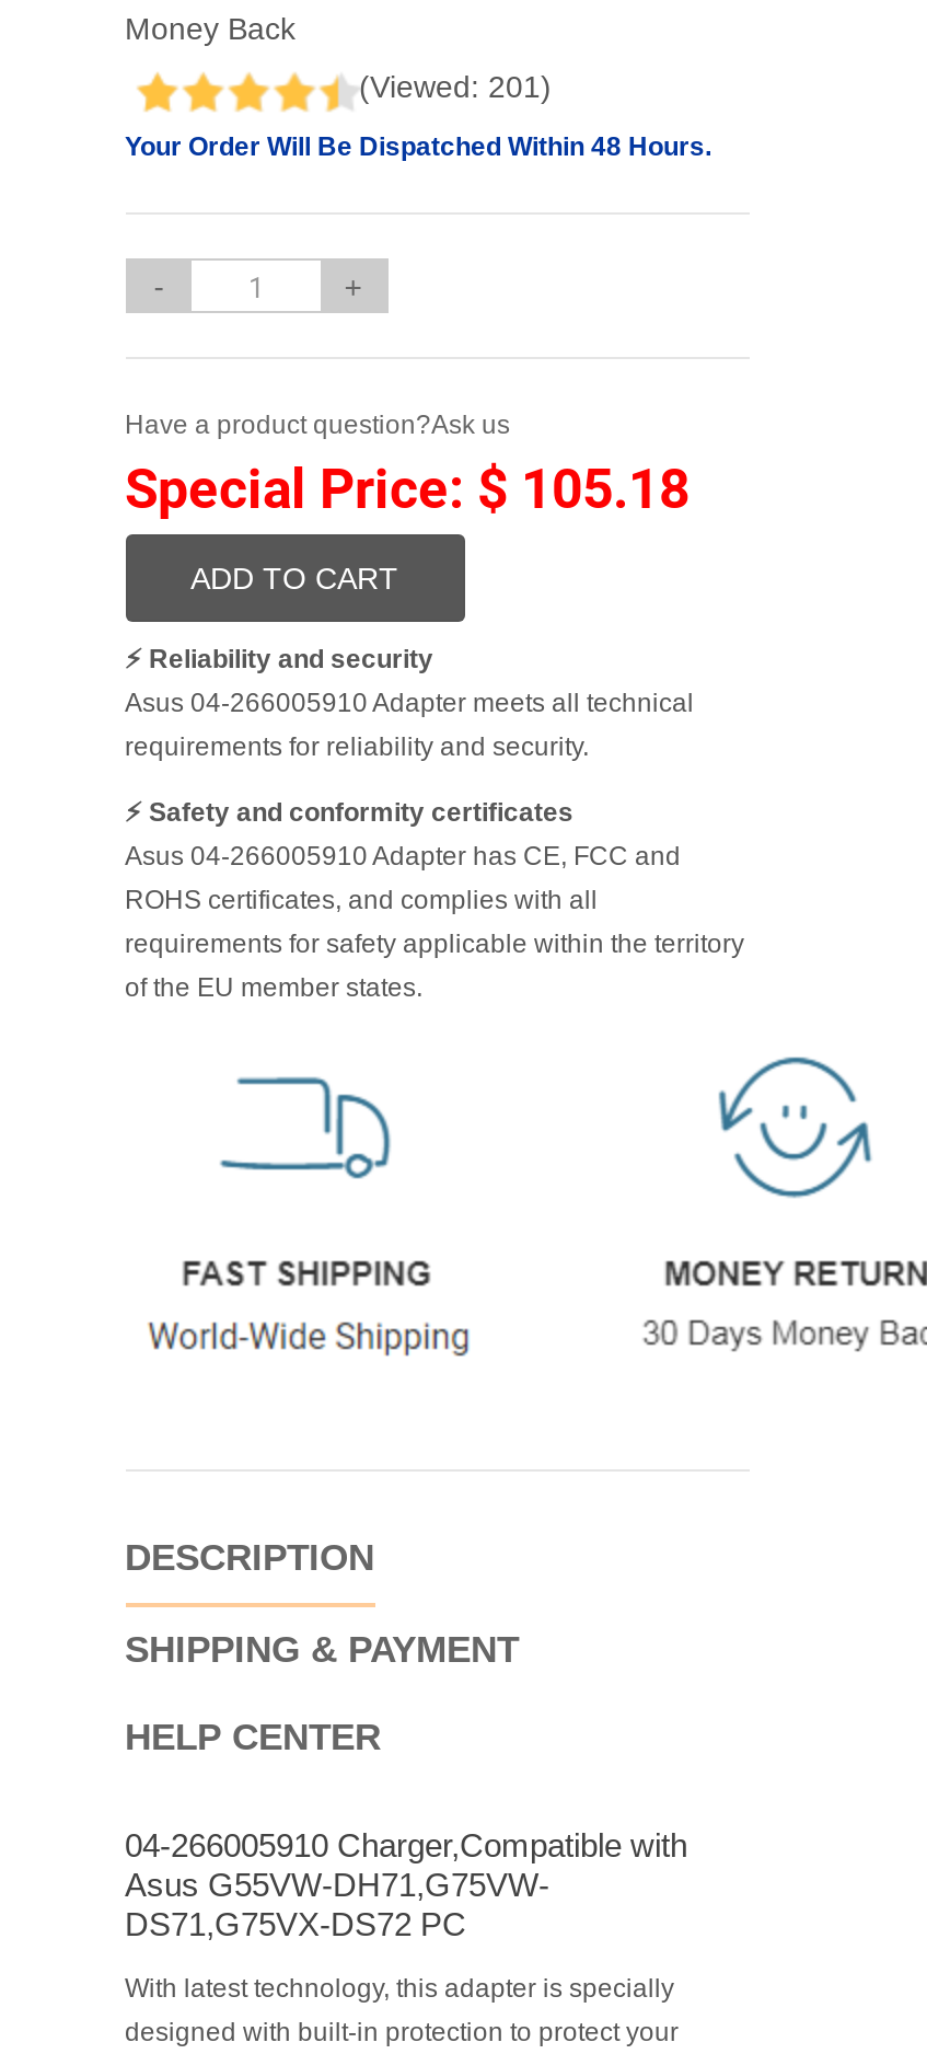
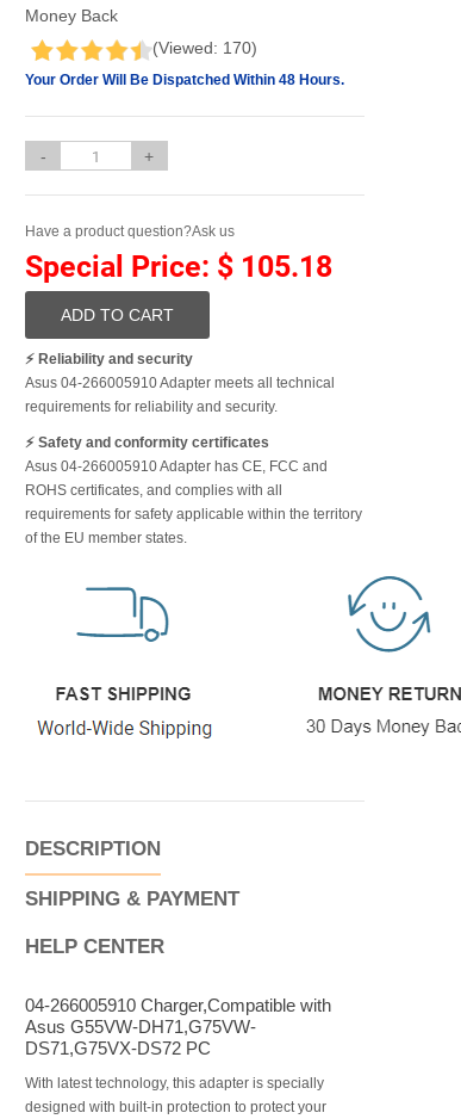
[359,70,552,105] (Viewed: 201) -> [152,38,257,57] (Viewed: 170)

